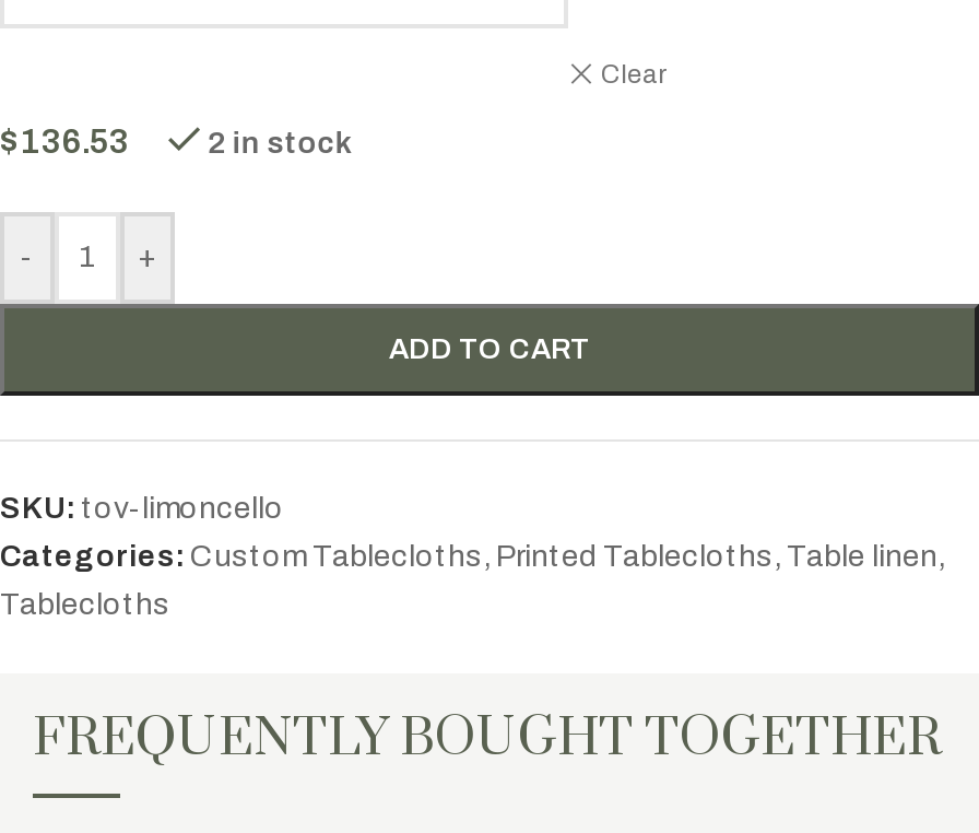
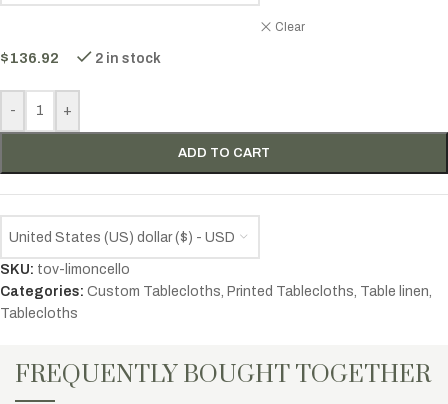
[0,123,129,160] $136.53 -> [0,49,59,66] $136.92
none -> [9,230,235,245] United States (US) dollar ($) - USD

